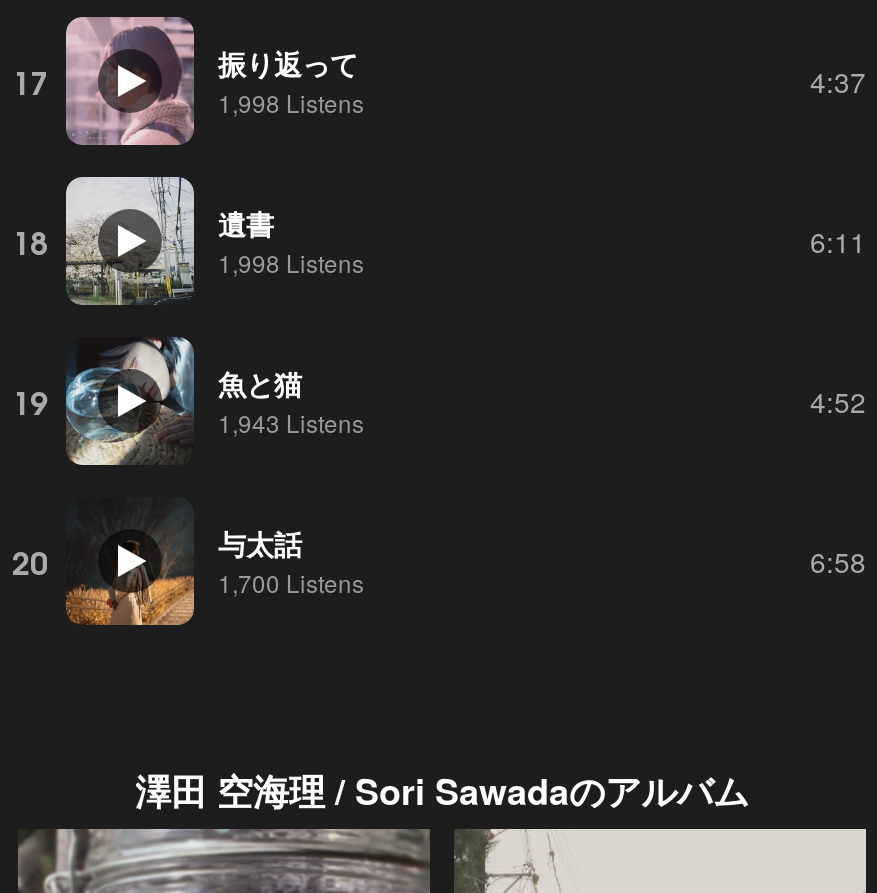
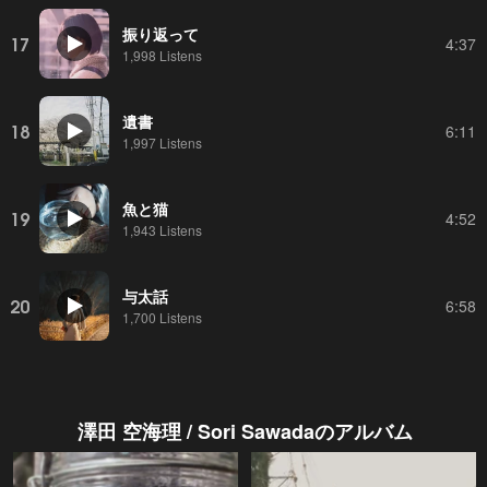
[218,244,364,278] 1,998 Listens -> [122,133,202,151] 1,997 Listens

